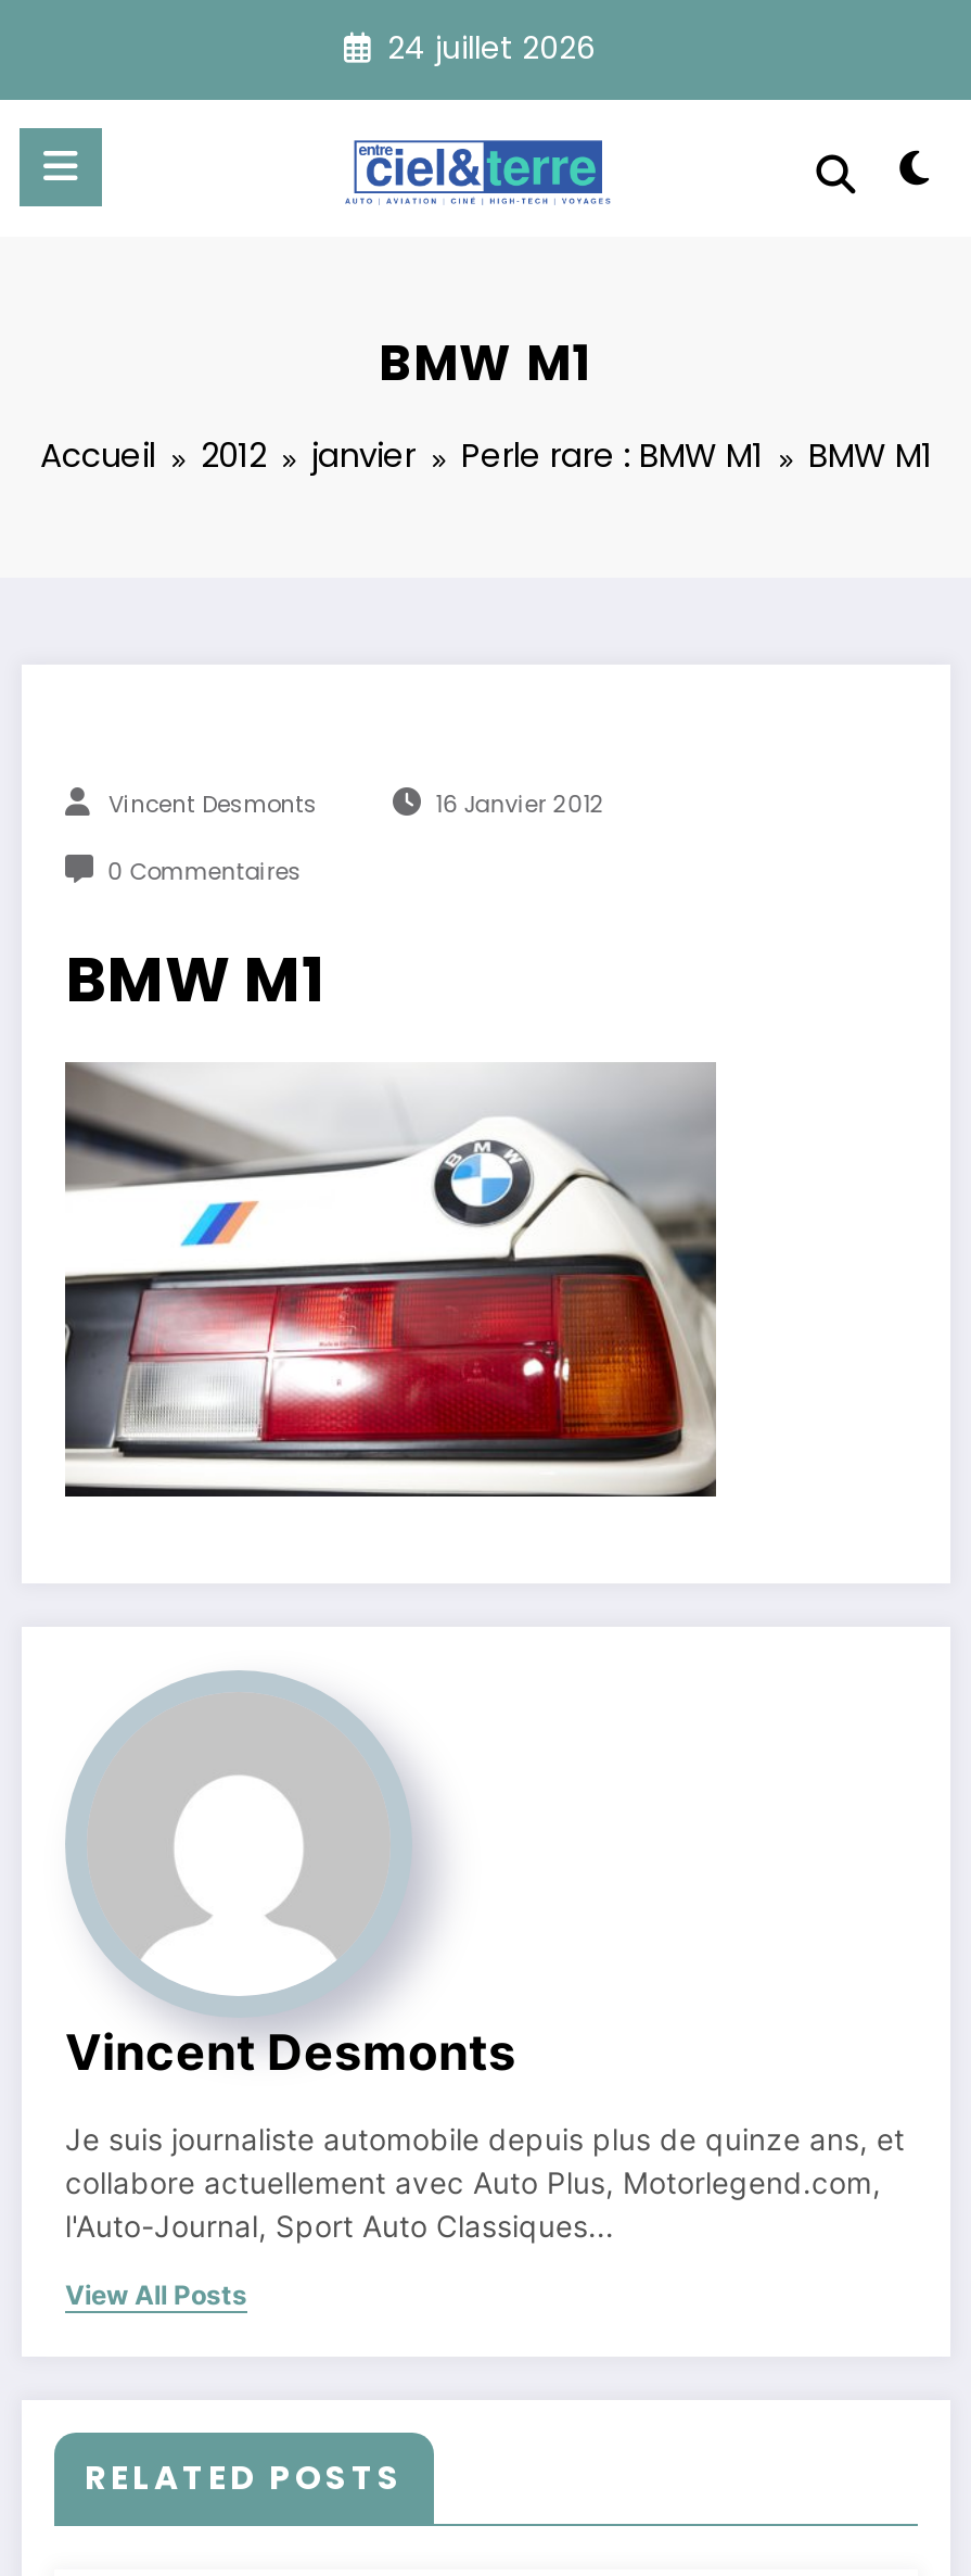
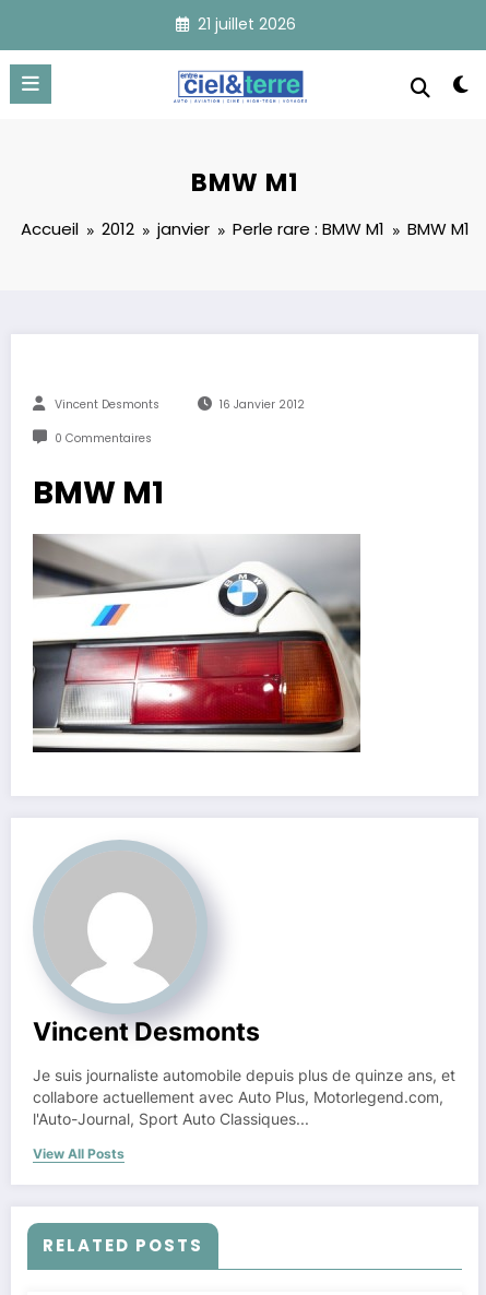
[387,26,596,70] 24 juillet 2026 -> [198,13,297,35] 21 juillet 2026

